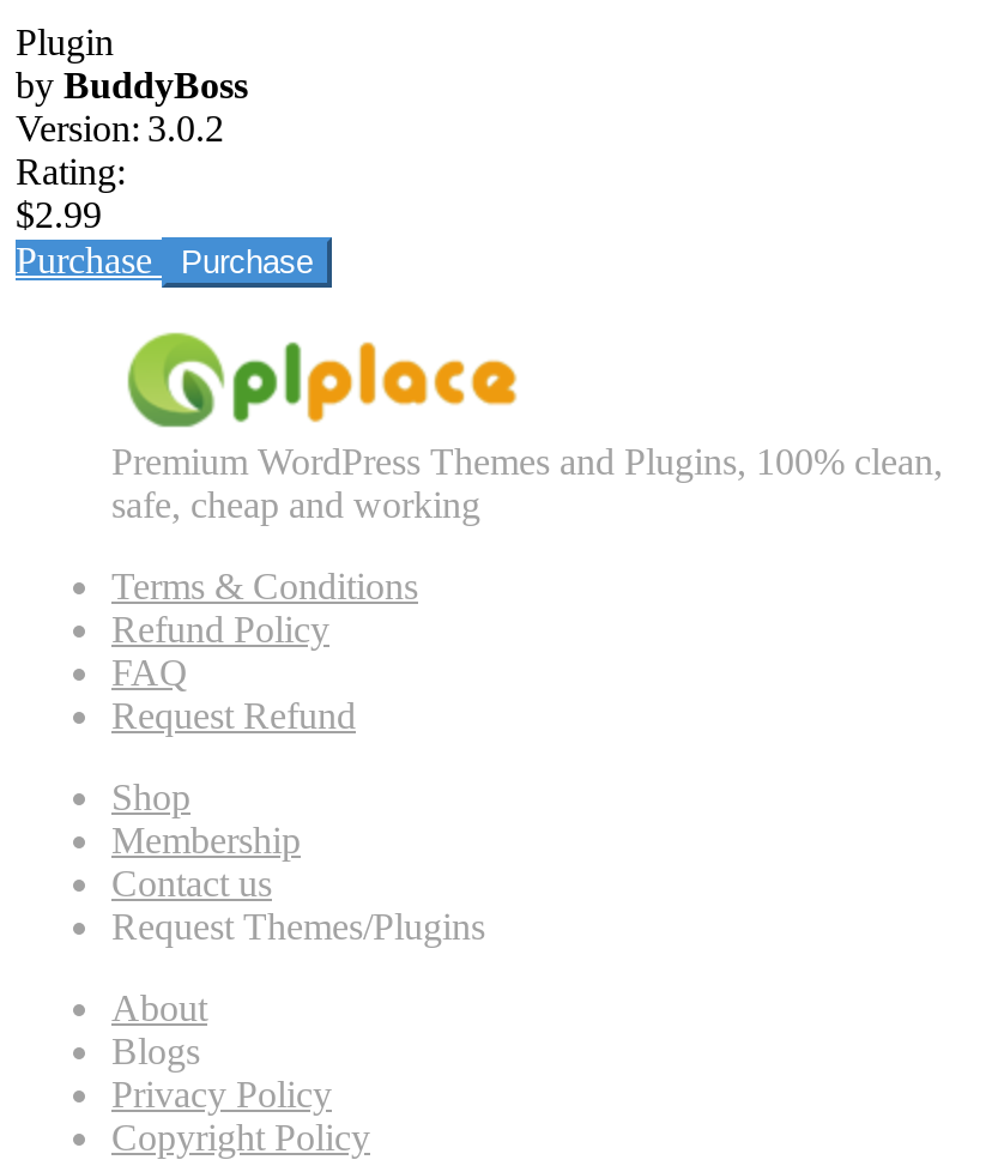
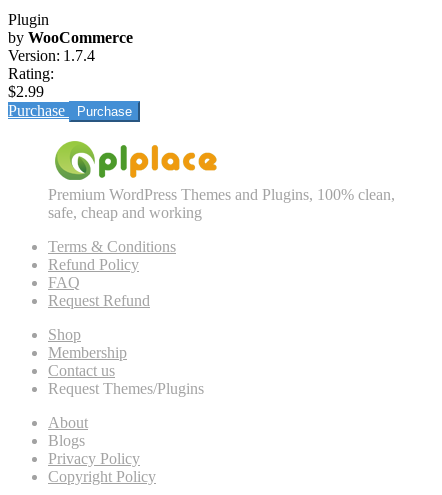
[16,65,248,106] by BuddyBoss -> [8,29,133,46] by WooCommerce
[16,108,224,149] Version: 3.0.2 -> [8,47,95,64] Version: 1.7.4

